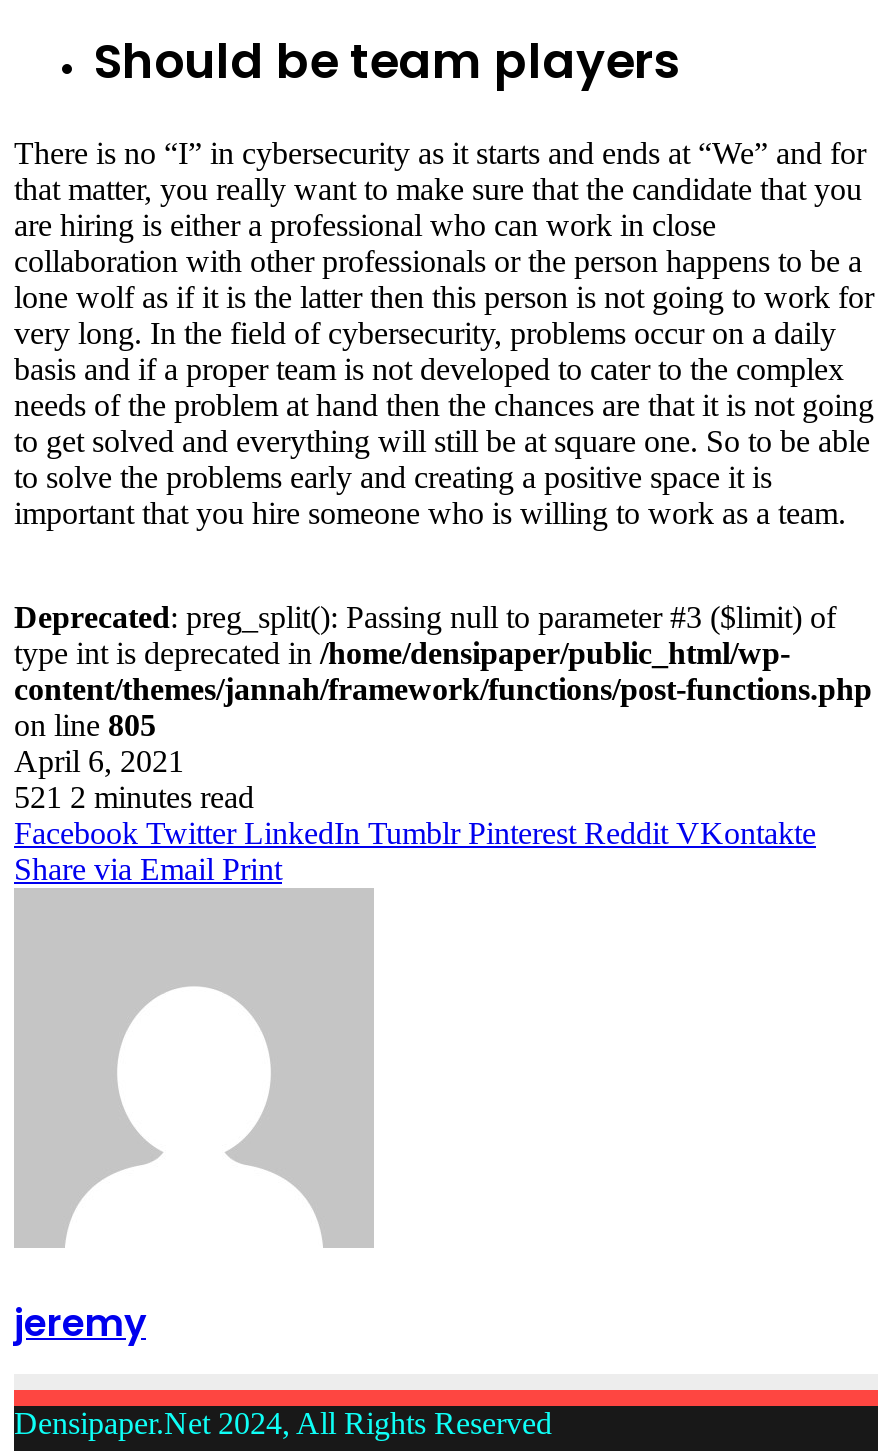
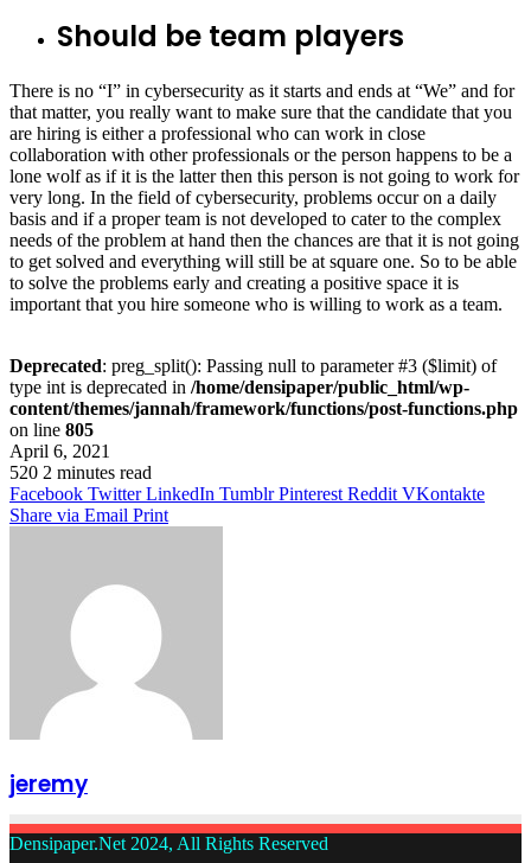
[14,781,254,815] 521 2 minutes read -> [9,463,152,483] 520 2 minutes read

